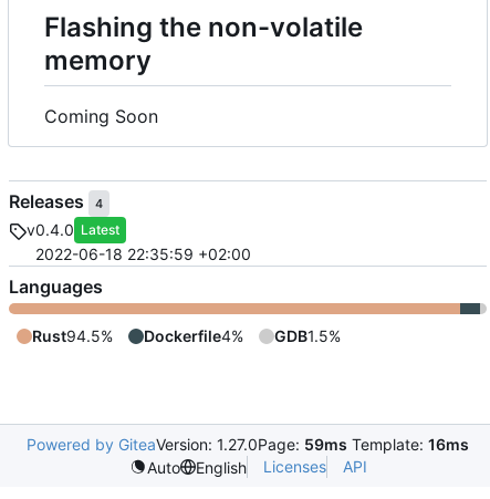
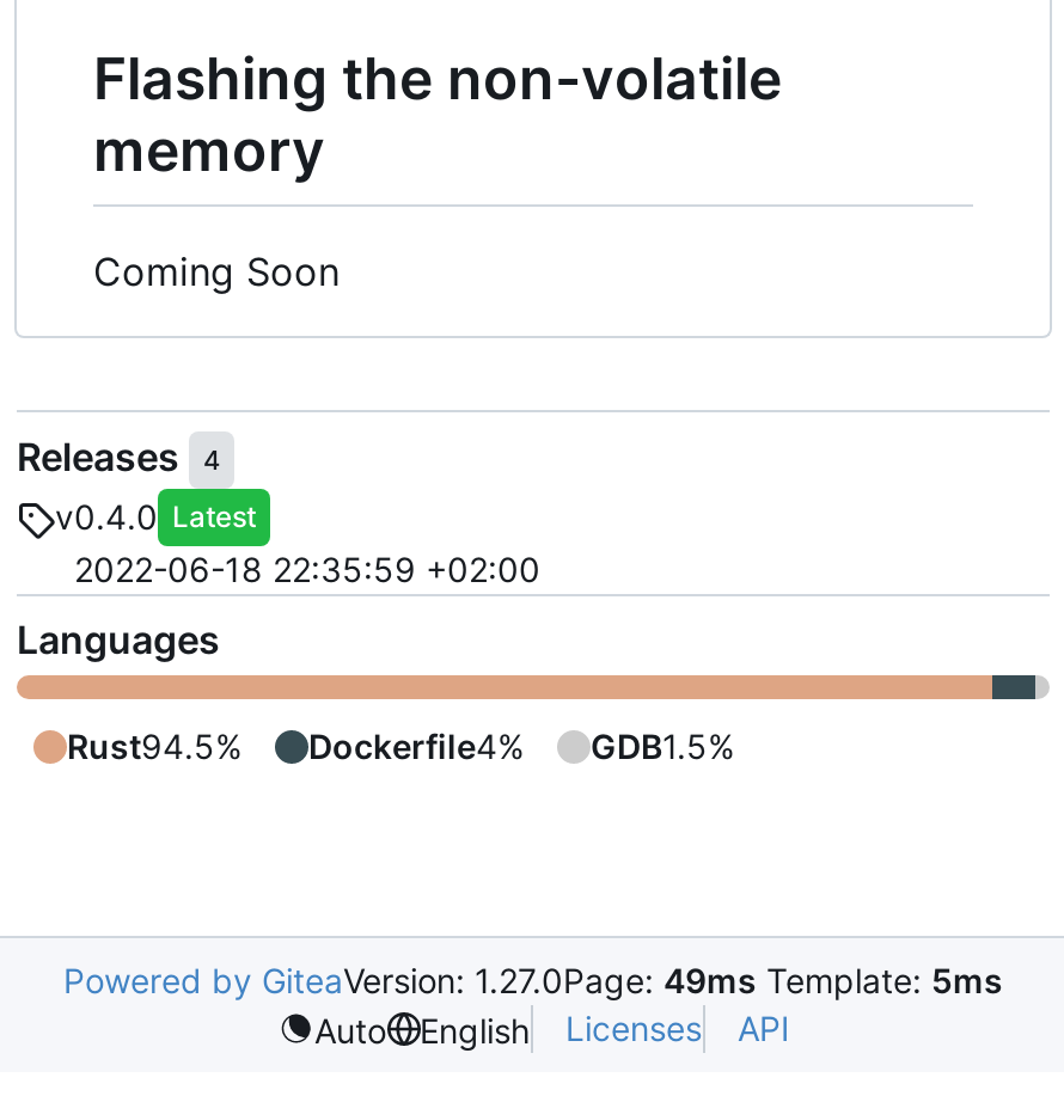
[27,435,469,454] Powered by GiteaVersion: 1.27.0Page: 59ms Template: 16ms -> [63,960,1003,1000] Powered by GiteaVersion: 1.27.0Page: 49ms Template: 5ms

